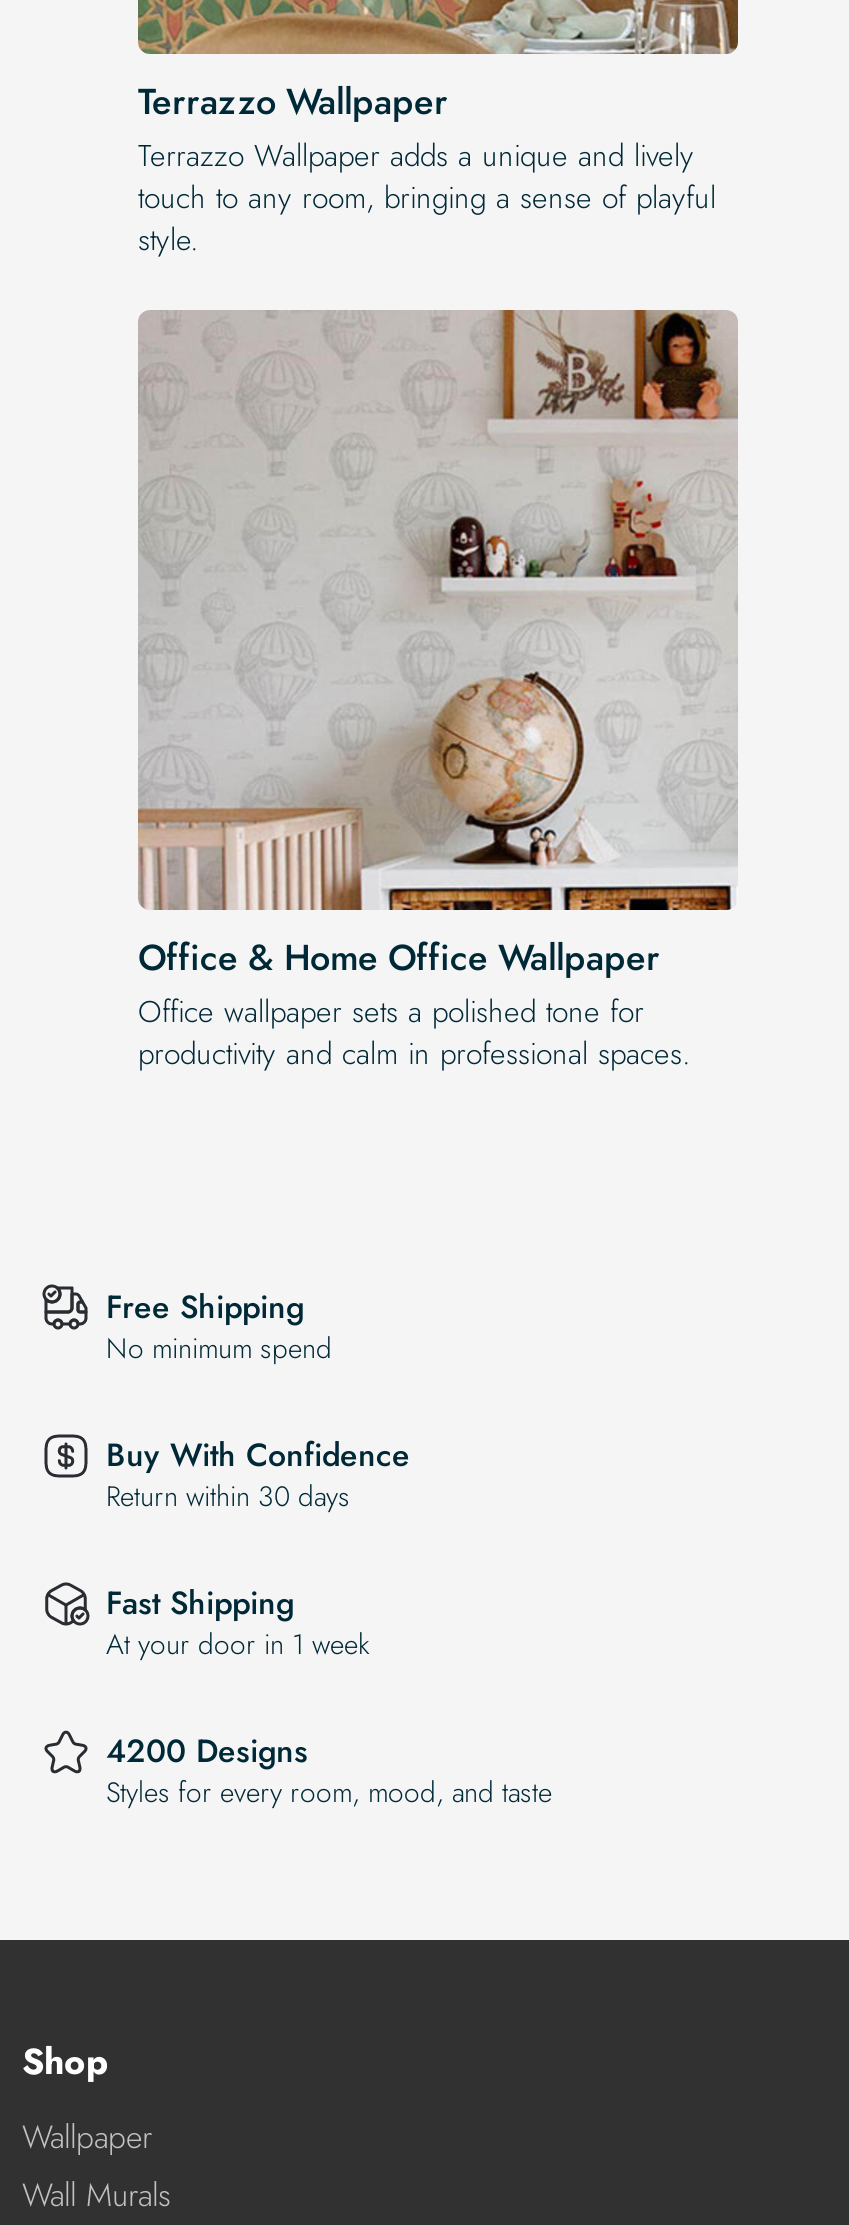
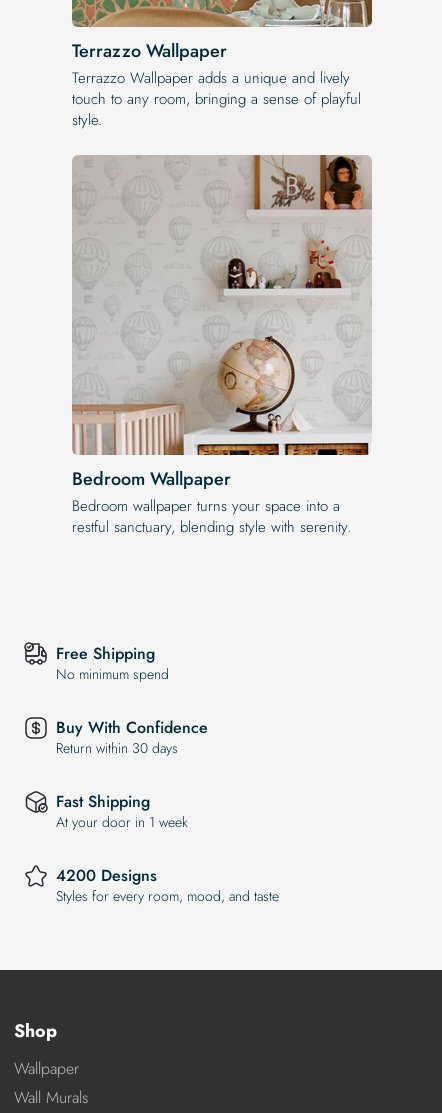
[138,931,690,1075] Office & Home Office Wallpaper | Office wallpaper sets a polished tone for | productivity and calm in professional spaces. -> [72,466,351,538] Bedroom Wallpaper | Bedroom wallpaper turns your space into a | restful sanctuary, blending style with serenity.

